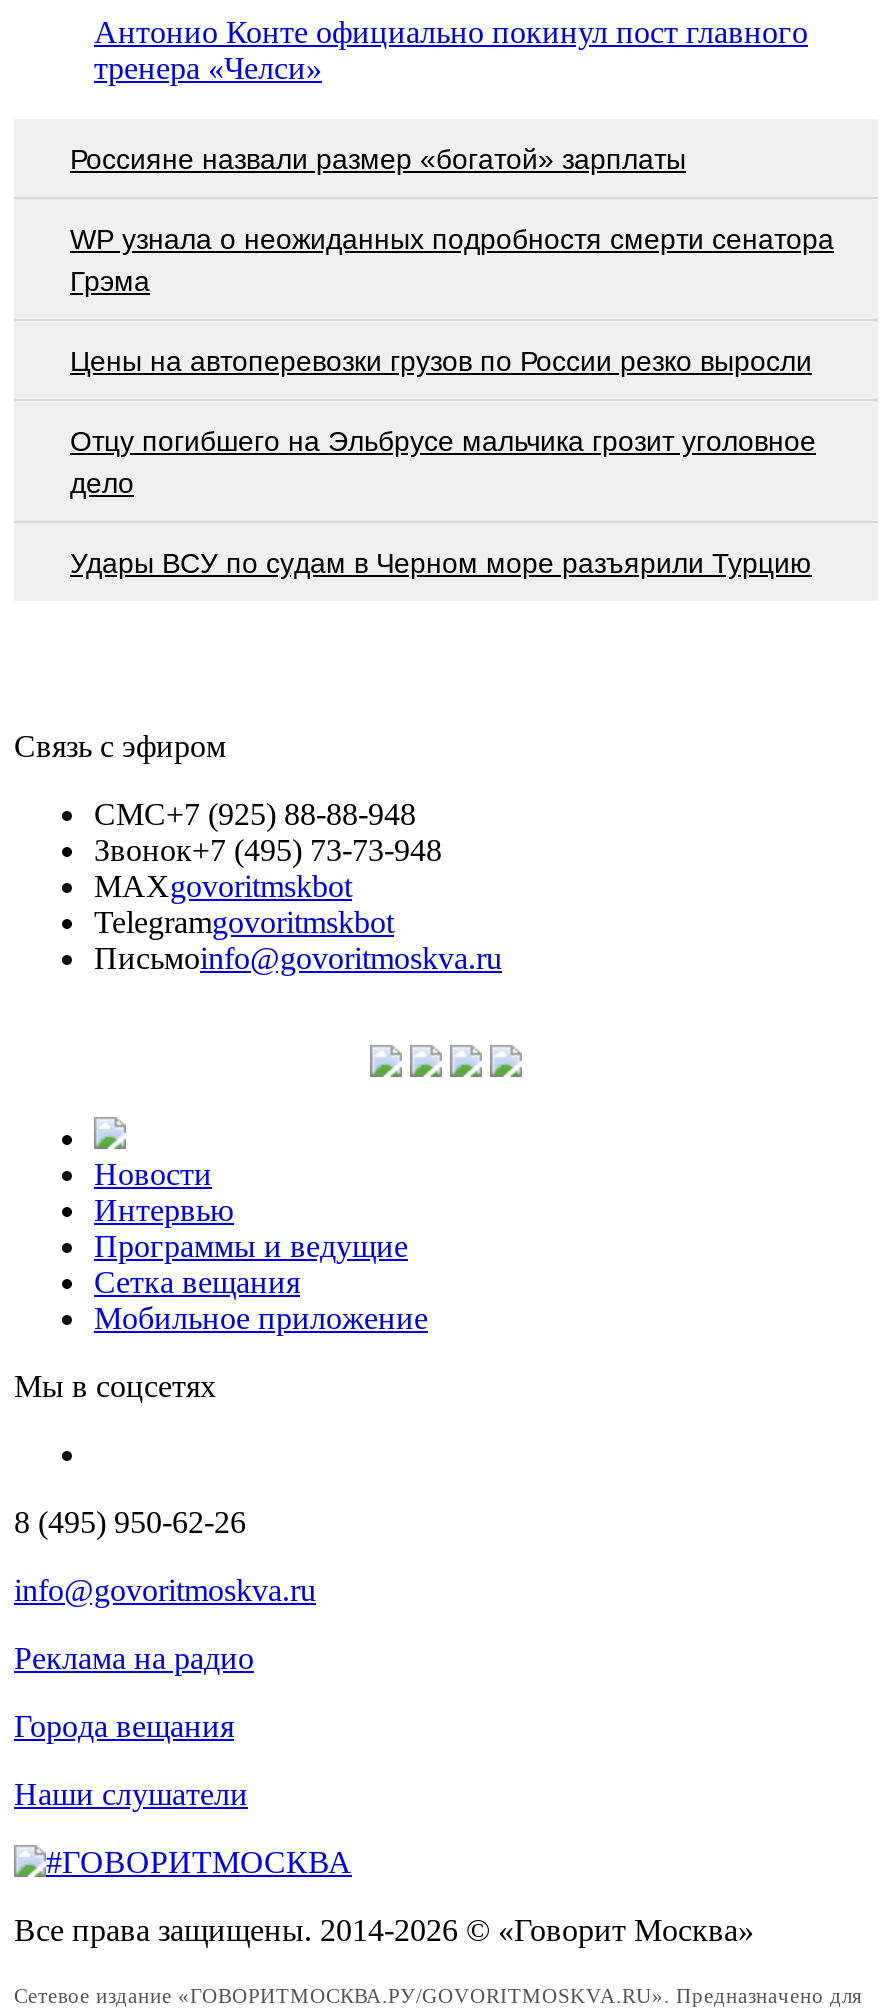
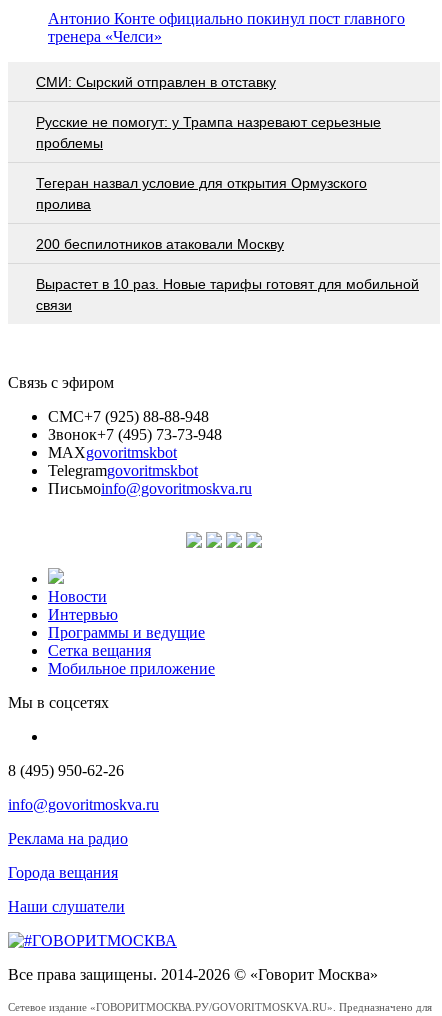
[70,142,686,174] Россияне назвали размер «богатой» зарплаты -> [36,74,276,90] СМИ: Сырский отправлен в отставку
[70,222,834,296] WP узнала о неожиданных подробностя смерти сенатора | Грэма -> [36,114,381,151] Русские не помогут: у Трампа назревают серьезные | проблемы
[70,344,812,376] Цены на автоперевозки грузов по России резко выросли -> [36,175,367,212] Тегеран назвал условие для открытия Ормузского | пролива
[70,424,816,498] Отцу погибшего на Эльбрусе мальчика грозит уголовное | дело -> [36,236,284,252] 200 беспилотников атаковали Москву
[70,546,812,578] Удары ВСУ по судам в Черном море разъярили Турцию -> [36,276,419,313] Вырастет в 10 раз. Новые тарифы готовят для мобильной | связи

